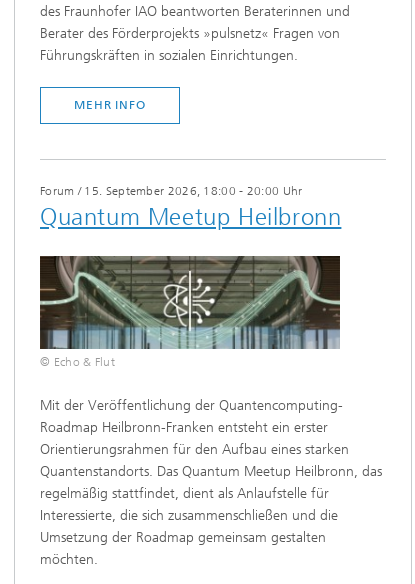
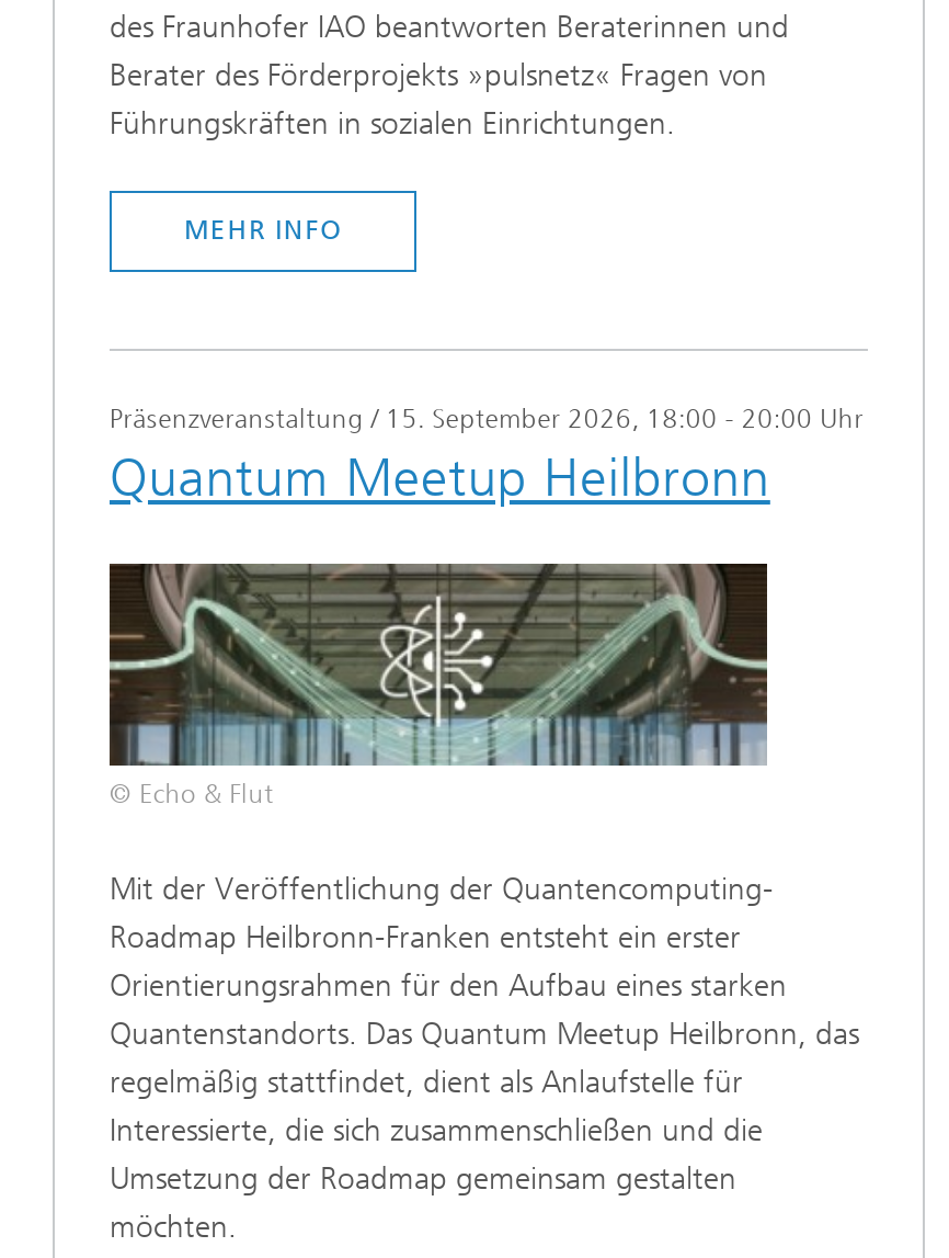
[40,184,302,198] Forum / 15. September 2026, 18:00 - 20:00 Uhr -> [110,404,864,435] Präsenzveranstaltung / 15. September 2026, 18:00 - 20:00 Uhr

